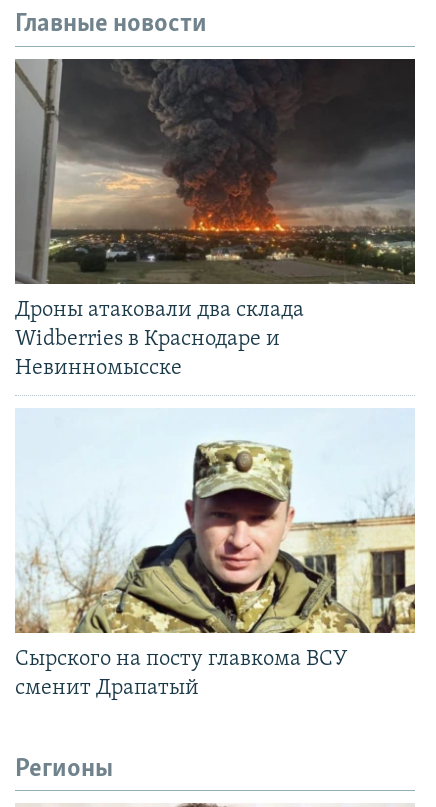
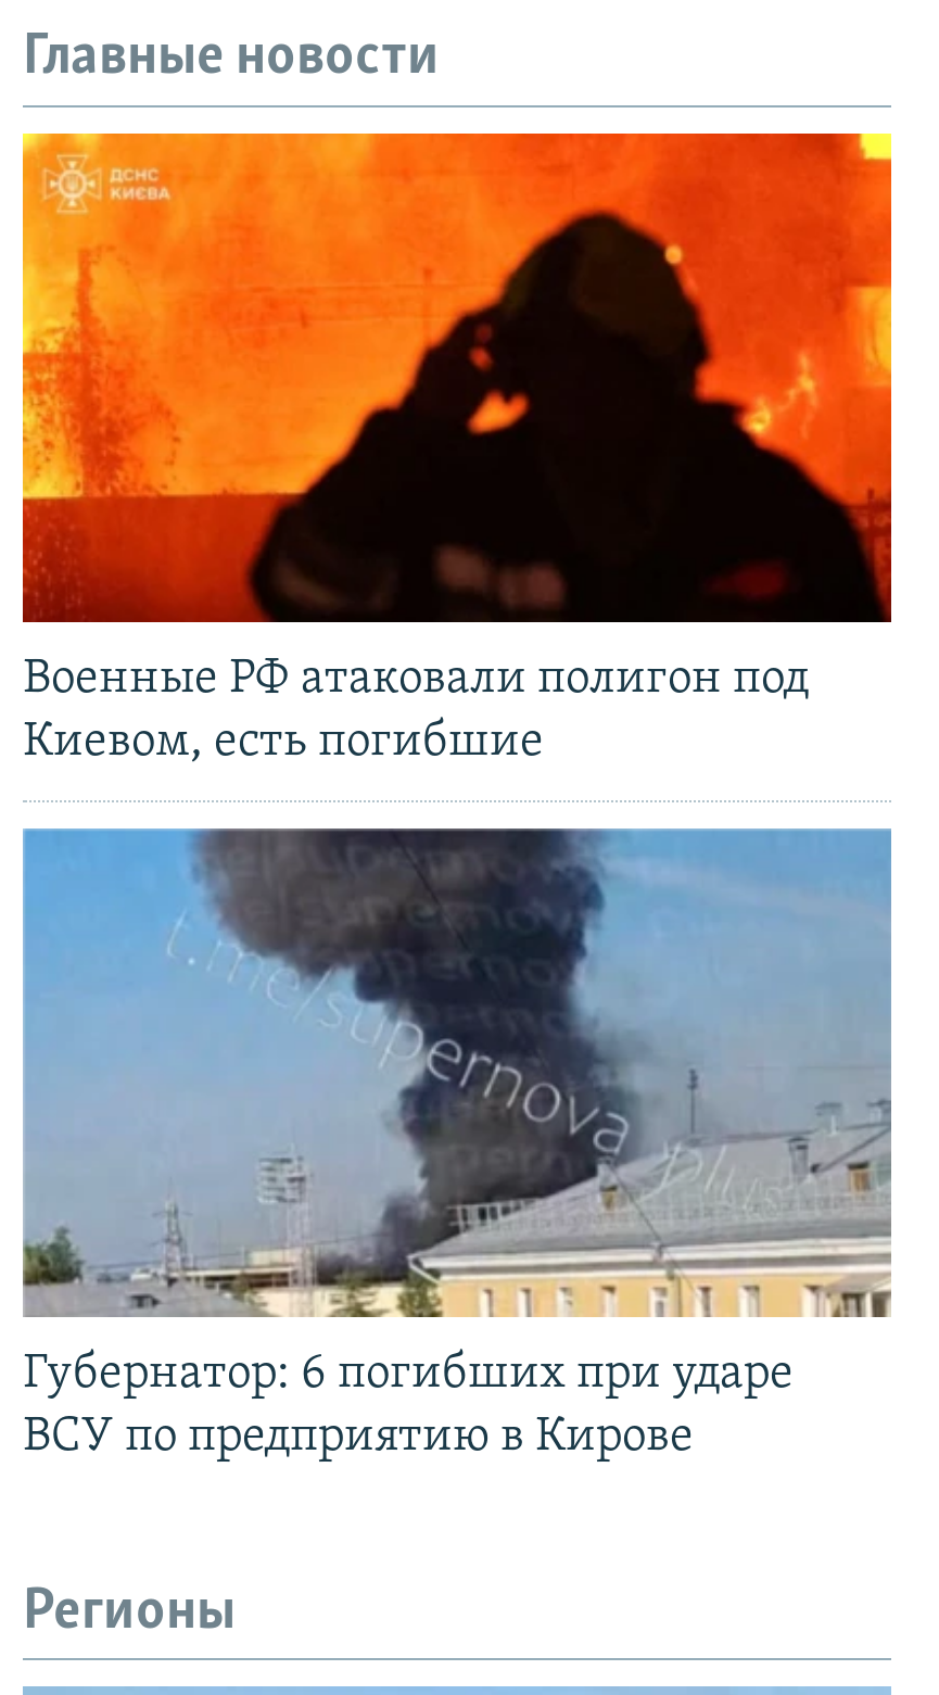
[14,58,416,380] [image] | Дроны атаковали два склада | Widberries в Краснодаре и | Невинномысске -> [21,131,893,767] [image] | Военные РФ атаковали полигон под | Киевом, есть погибшие
[15,408,415,700] [image] | Сырского на посту главкома ВСУ | сменит Драпатый -> [23,826,891,1462] [image] | Губернатор: 6 погибших при ударе | ВСУ по предприятию в Кирове

